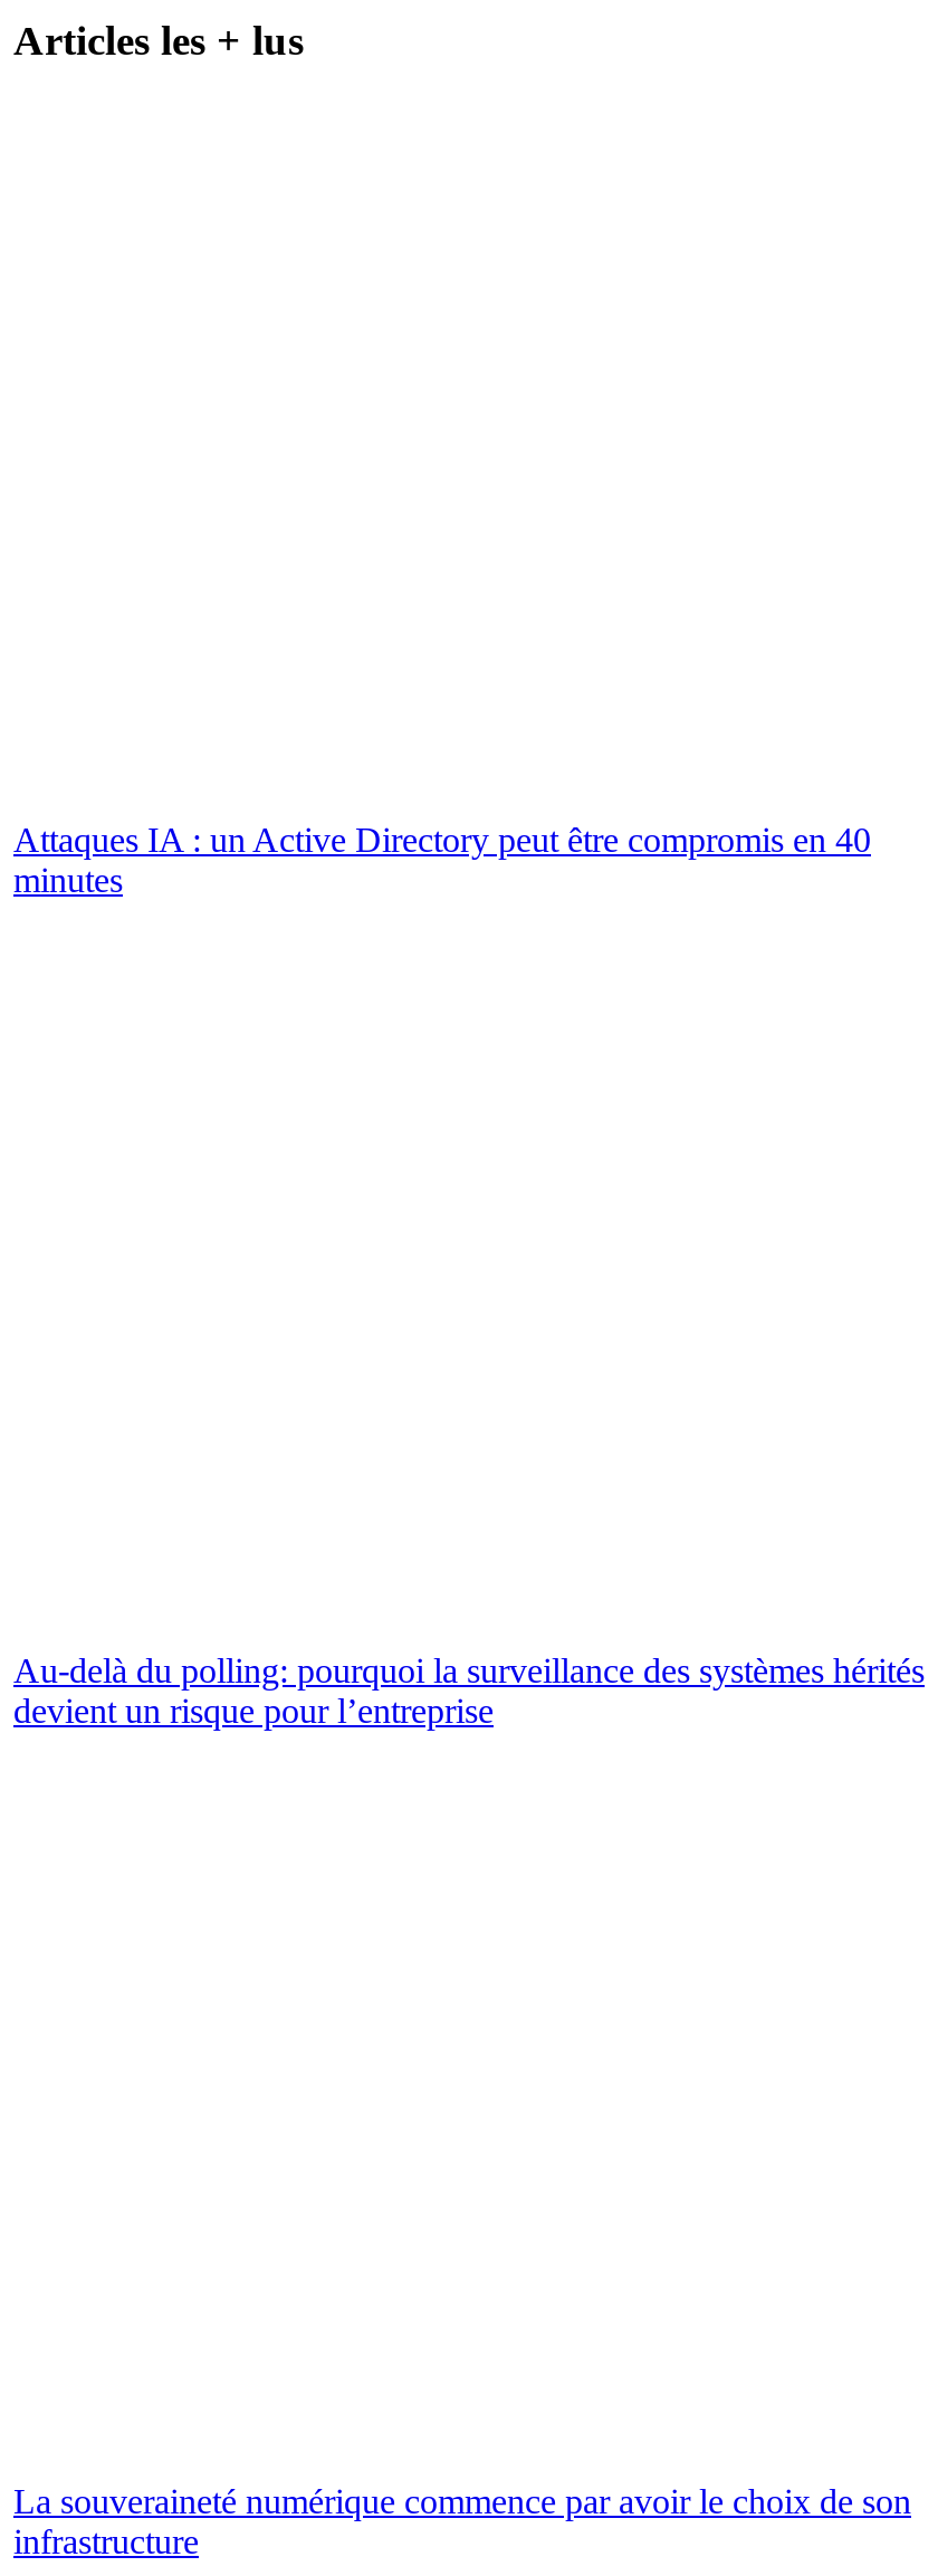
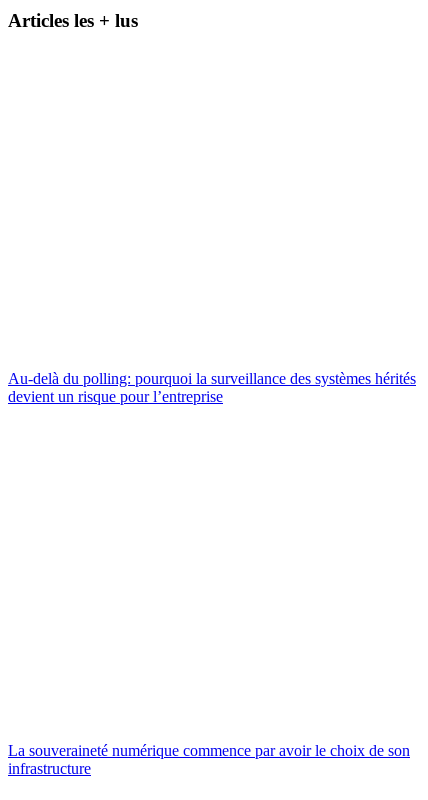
[13,822,871,900] Attaques IA : un Active Directory peut être compromis en 40 | minutes -> none

